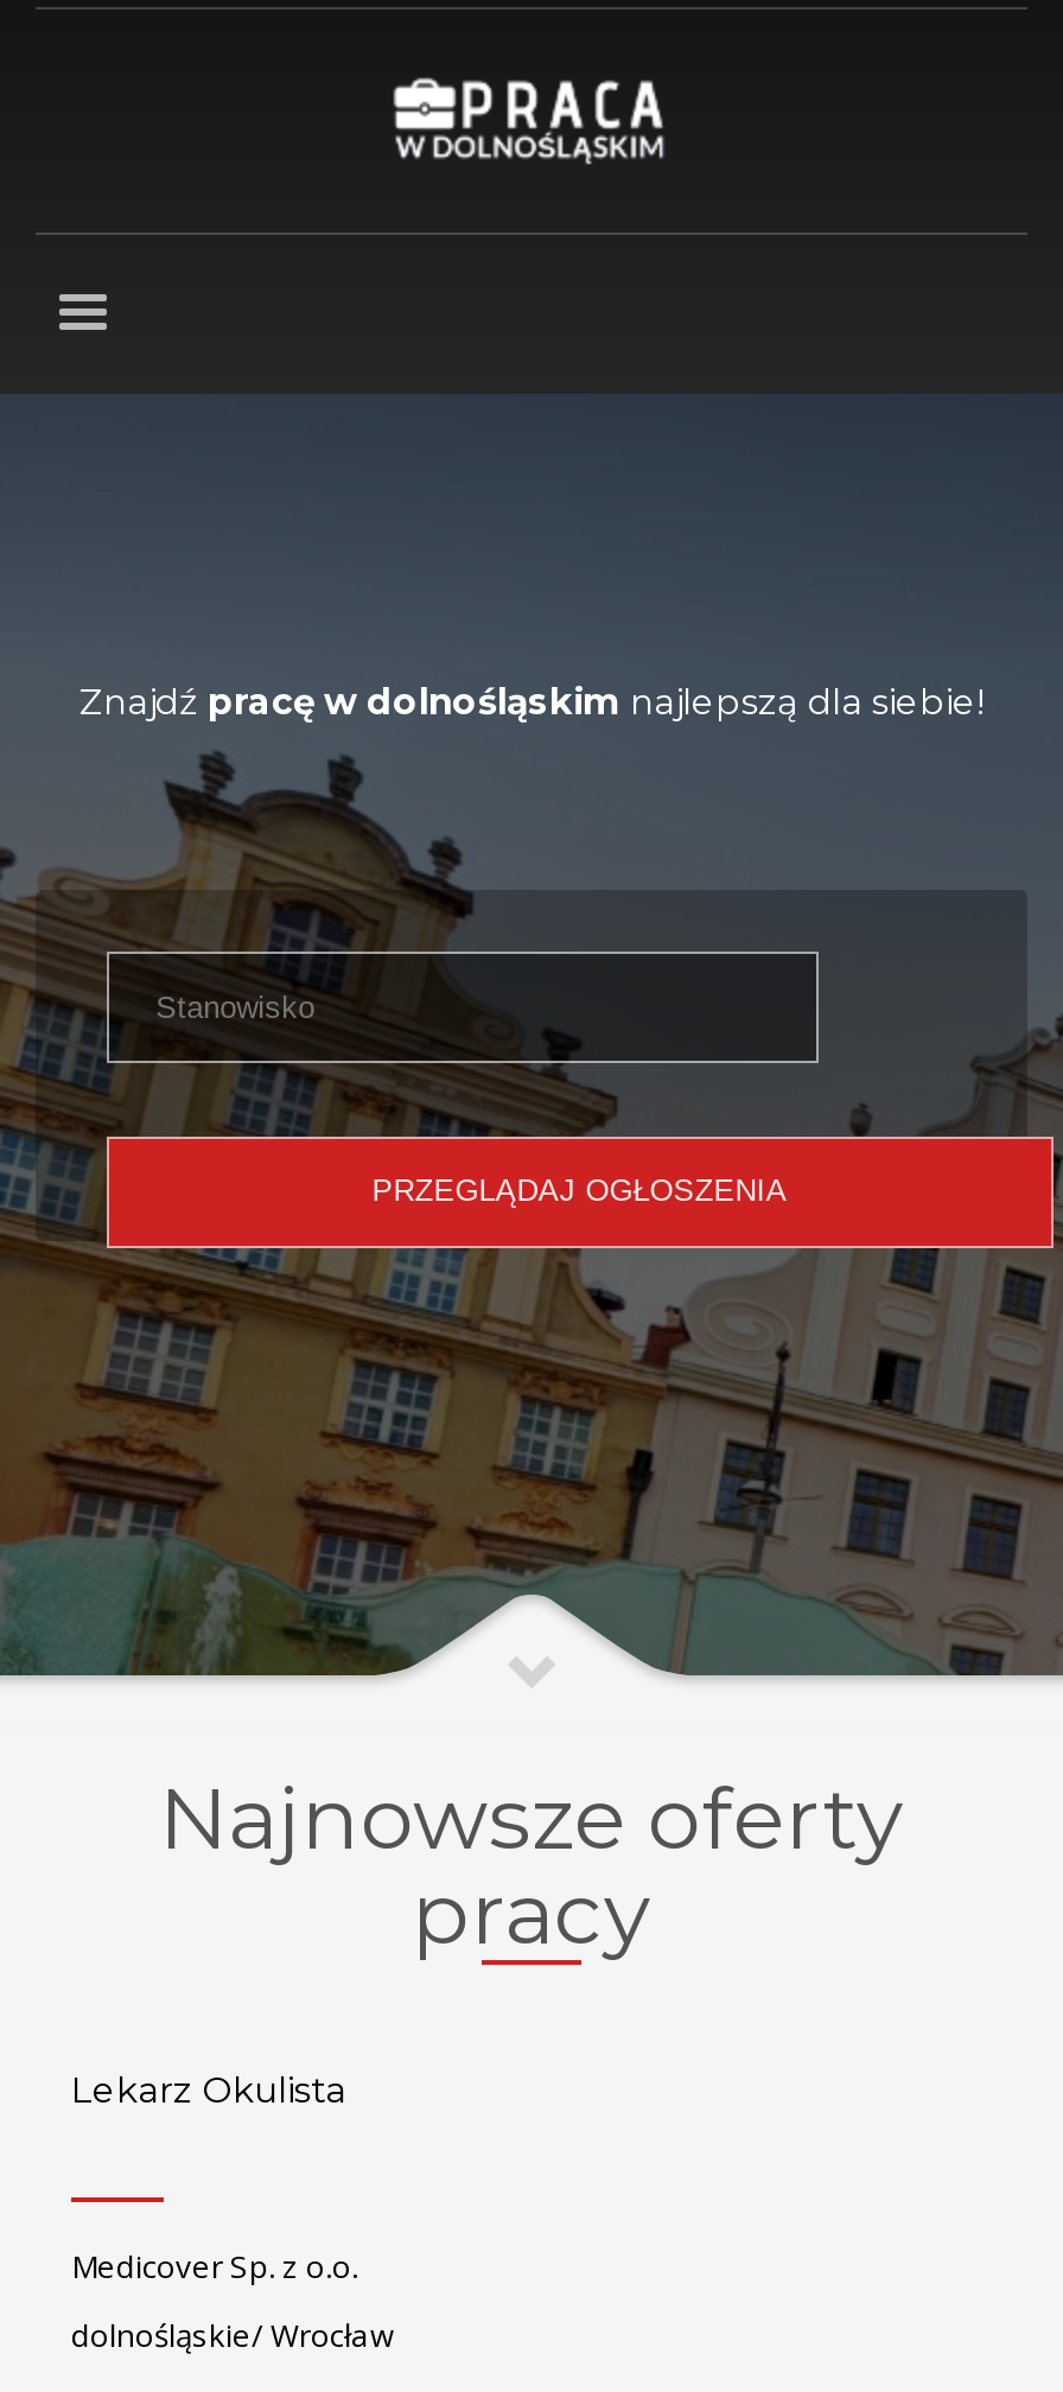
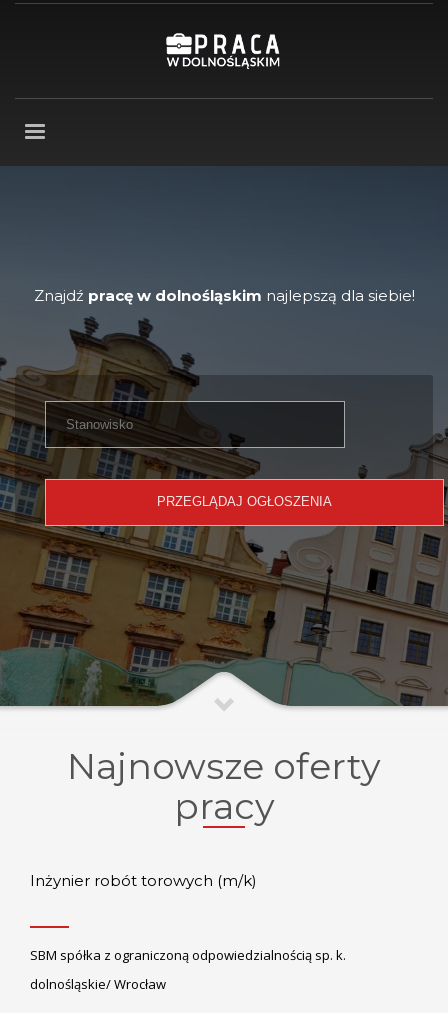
[71,2066,346,2111] Lekarz Okulista -> [30,871,257,890] Inżynier robót torowych (m/k)
[71,2245,358,2288] Medicover Sp. z o.o. -> [30,946,346,964] SBM spółka z ograniczoną odpowiedzialnością sp. k.

